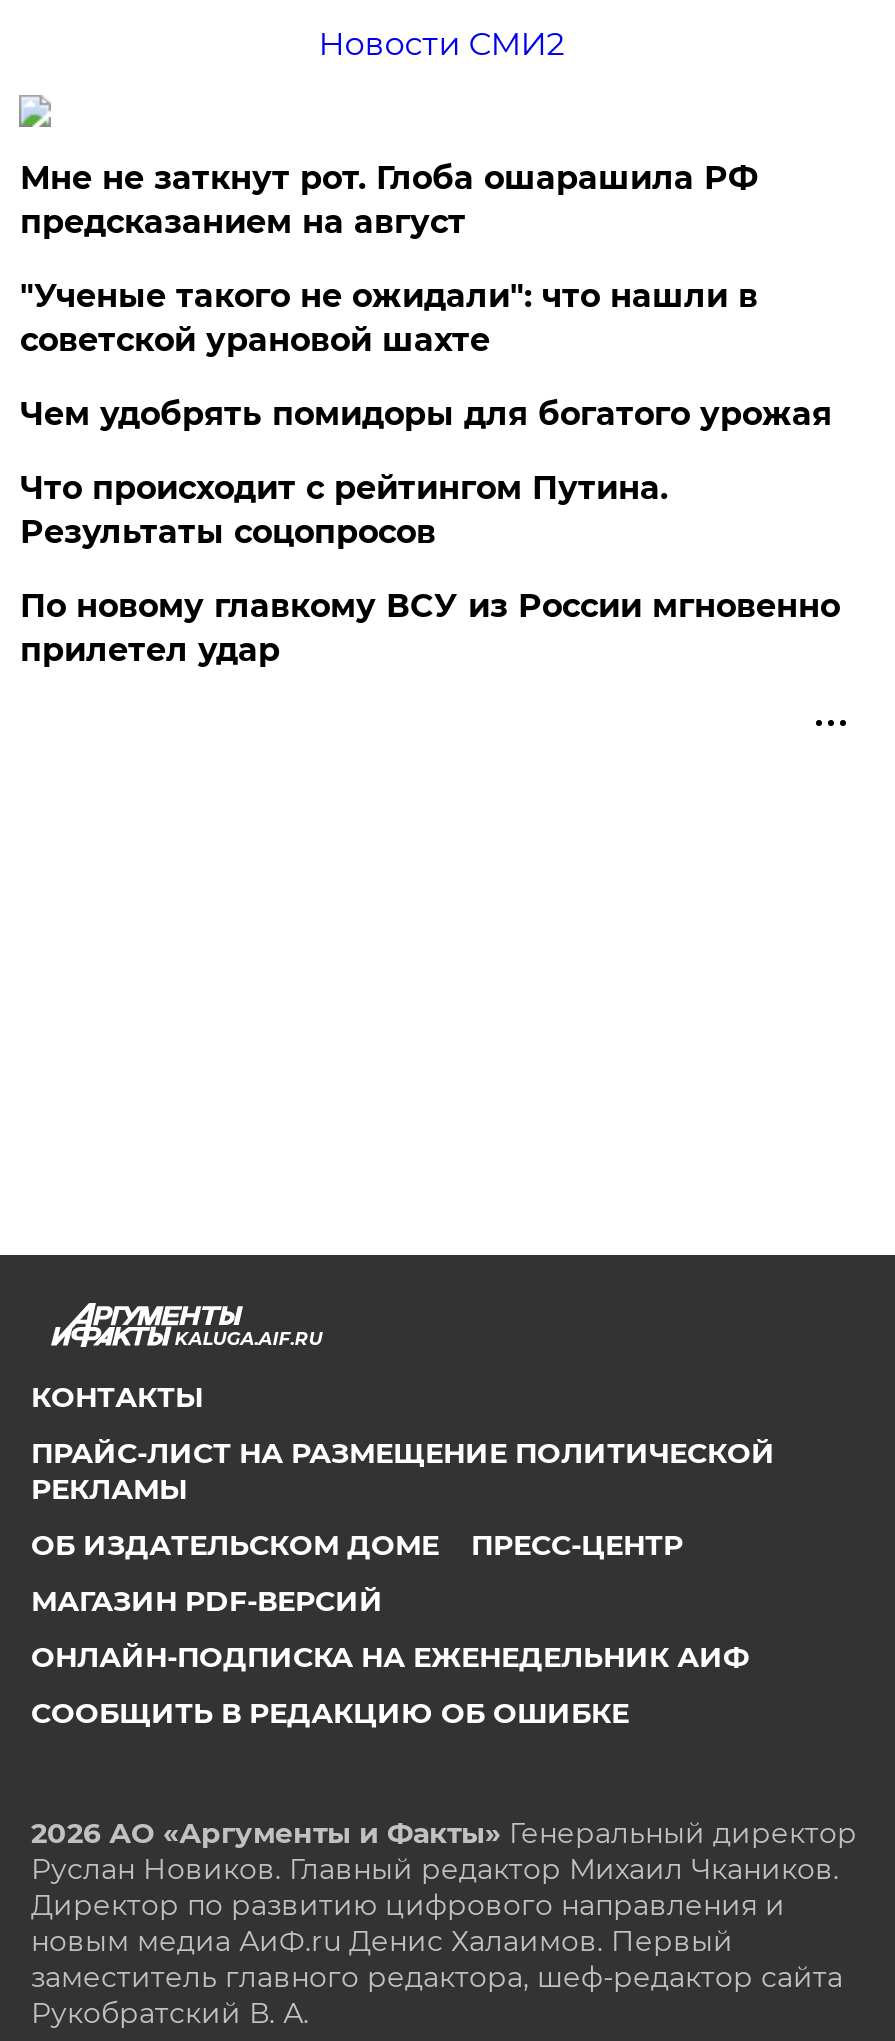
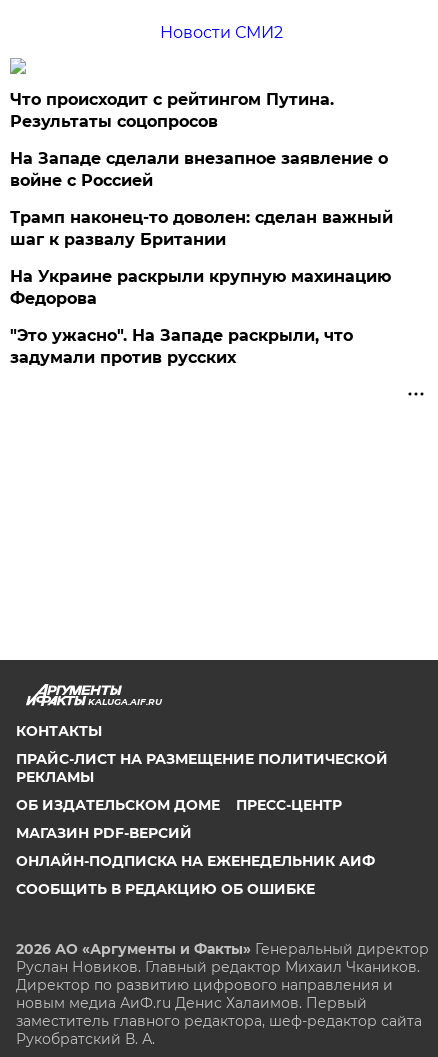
[20,159,832,433] Мне не заткнут рот. Глоба ошарашила РФ | предсказанием на август | "Ученые такого не ожидали": что нашли в | советской урановой шахте | Чем удобрять помидоры для богатого урожая -> none
moved [20,469,668,551] -> [10,90,334,131]: Что происходит с рейтингом Путина. | Результаты соцопросов
[20,587,840,669] По новому главкому ВСУ из России мгновенно | прилетел удар -> [10,149,393,367] На Западе сделали внезапное заявление о | войне с Россией | Трамп наконец-то доволен: сделан важный | шаг к развалу Британии | На Украине раскрыли крупную махинацию | Федорова | "Это ужасно". На Западе раскрыли, что | задумали против русских

